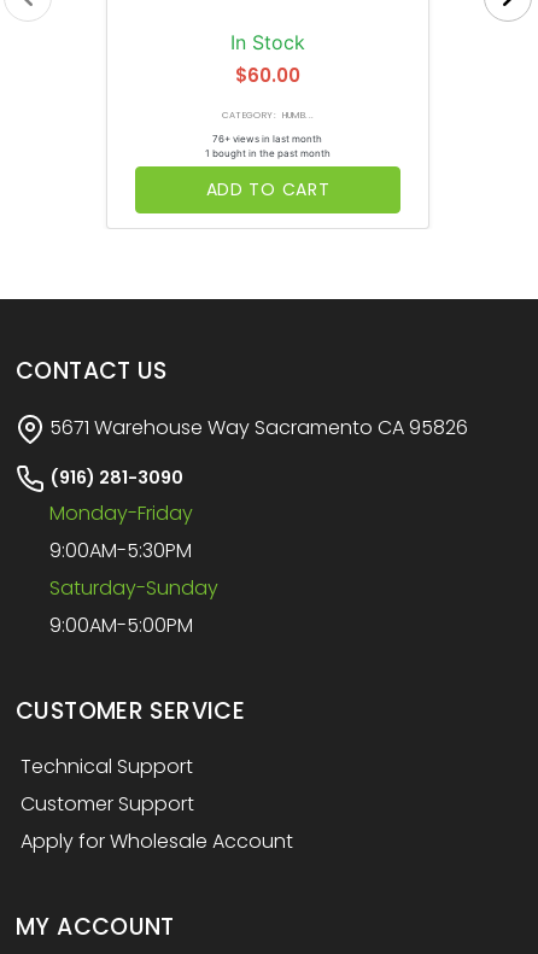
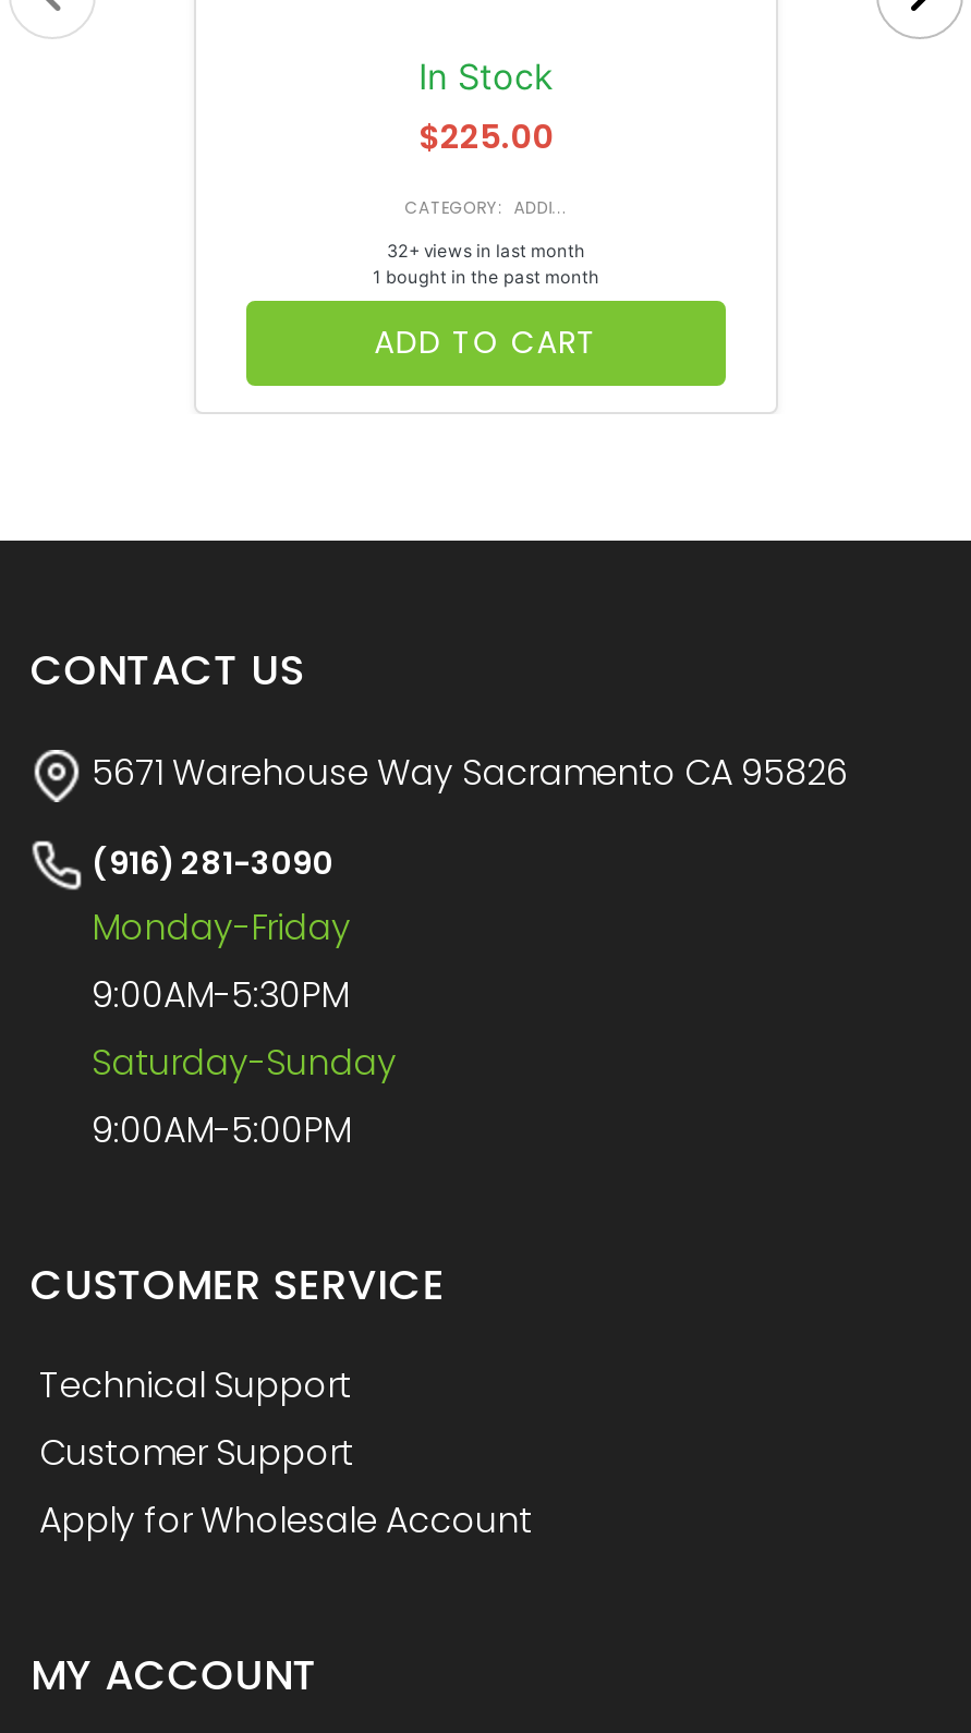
[235,63,300,88] $60.00 -> [418,114,554,160] $225.00
[221,109,314,122] CATEGORY: HUMB... -> [405,197,568,221] CATEGORY: ADDI...
[213,133,323,145] 76+ views in last month -> [387,240,585,262] 32+ views in last month

